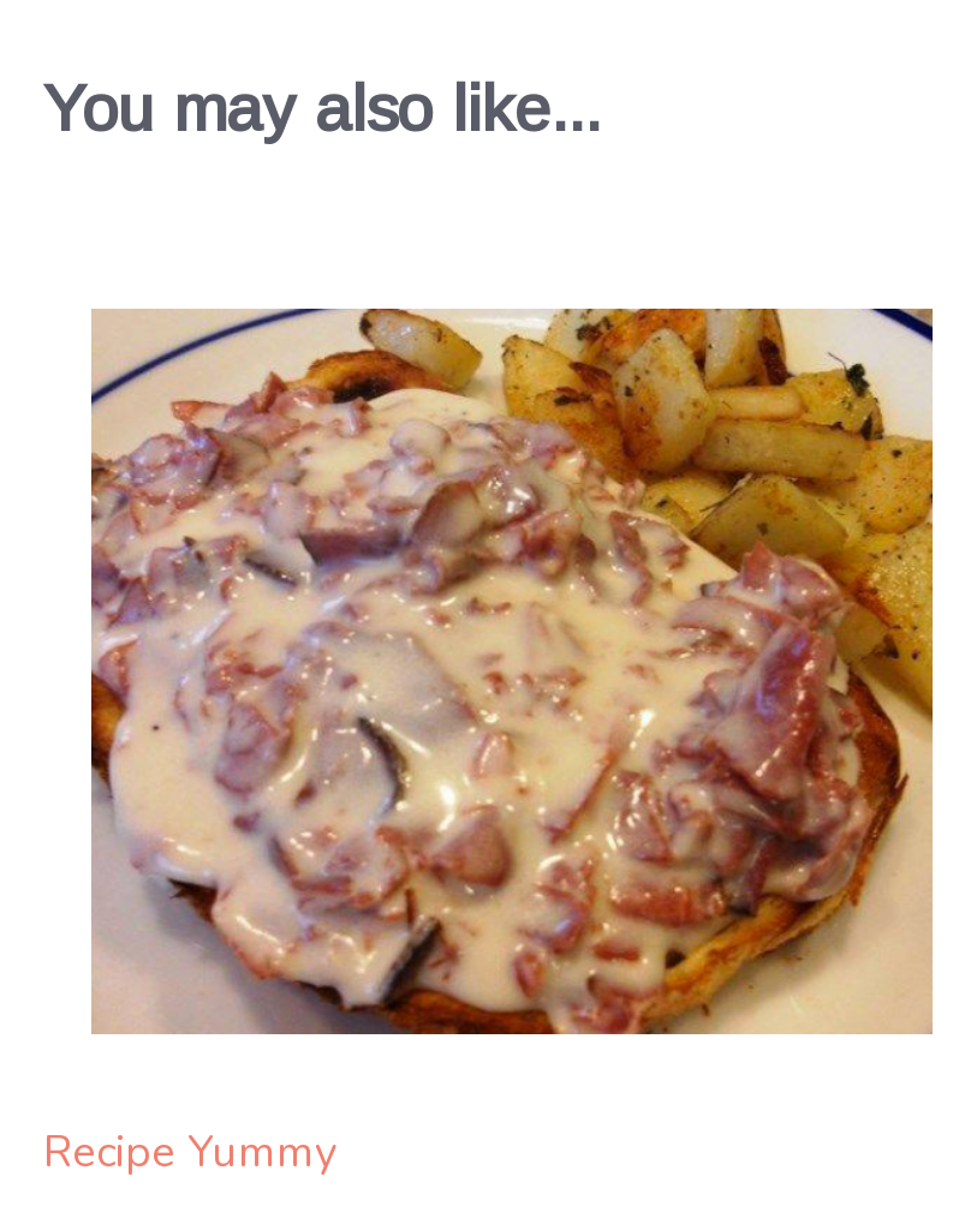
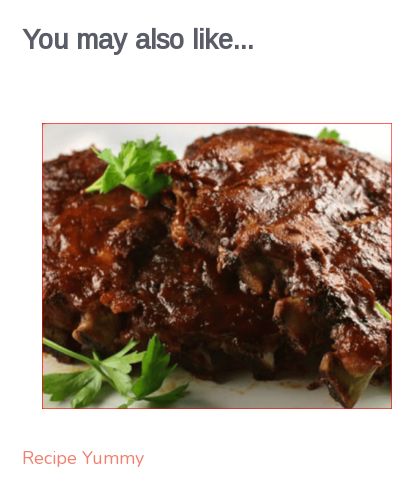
[89,306,935,1037] [image] -> [41,122,393,410] [image]

